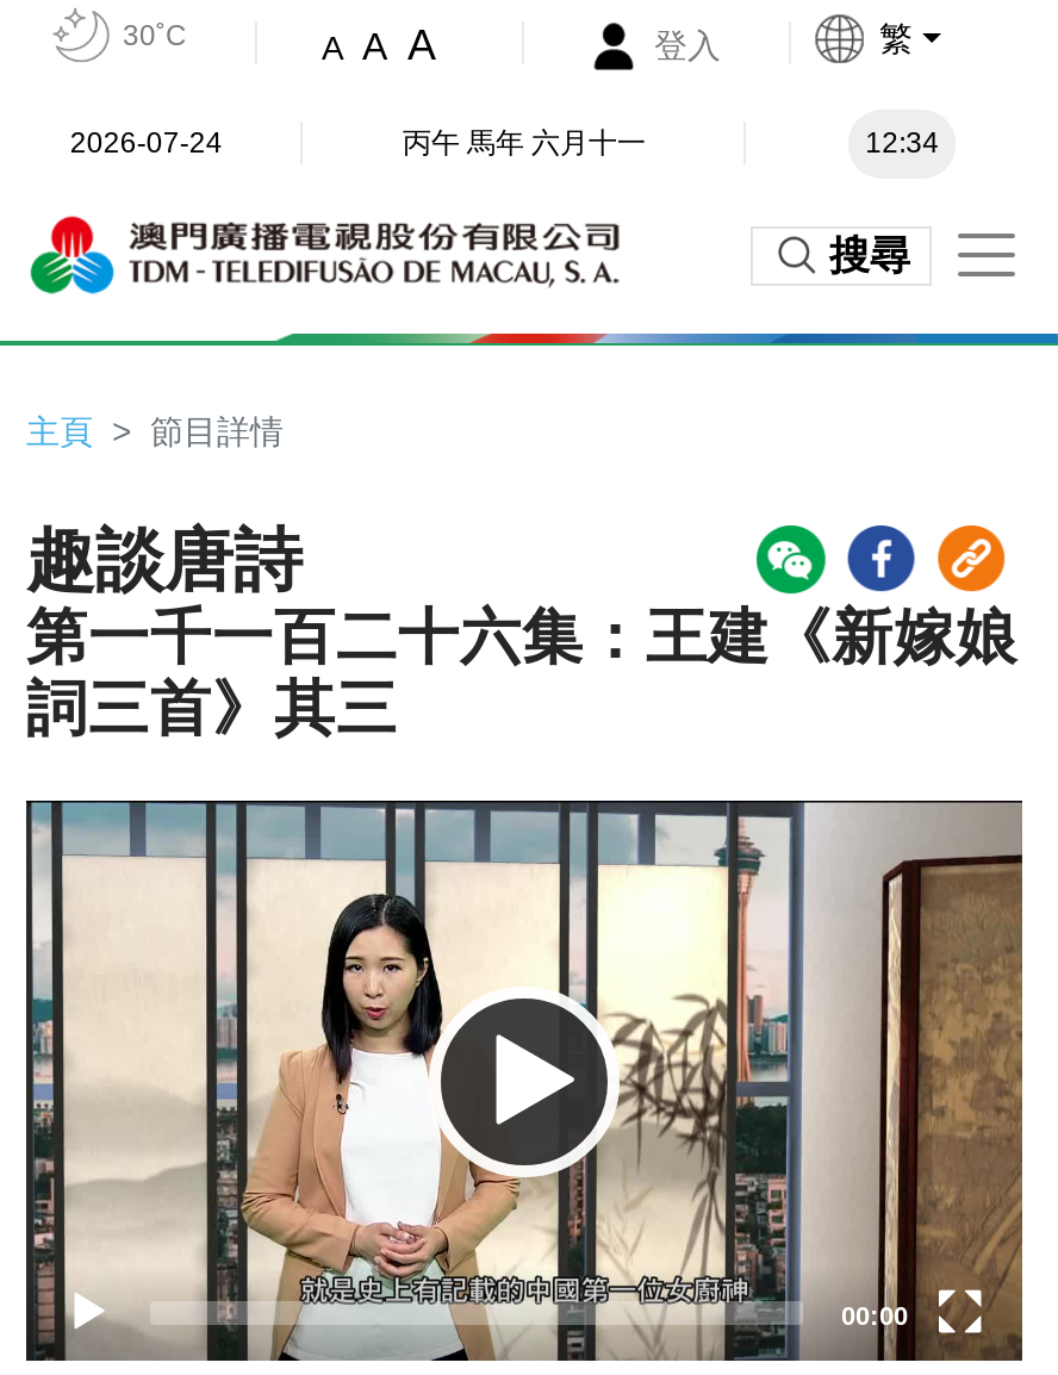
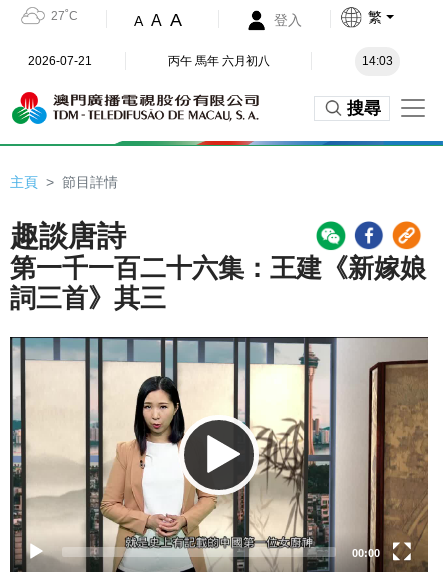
[123,19,187,52] 30˚C -> [50,9,77,23] 27˚C
[70,125,222,158] 2026-07-24 -> [28,53,92,67] 2026-07-21
[403,125,646,158] 丙午 馬年 六月十一 -> [168,53,270,67] 丙午 馬年 六月初八
[865,125,939,158] 12:34 -> [362,53,393,67] 14:03

